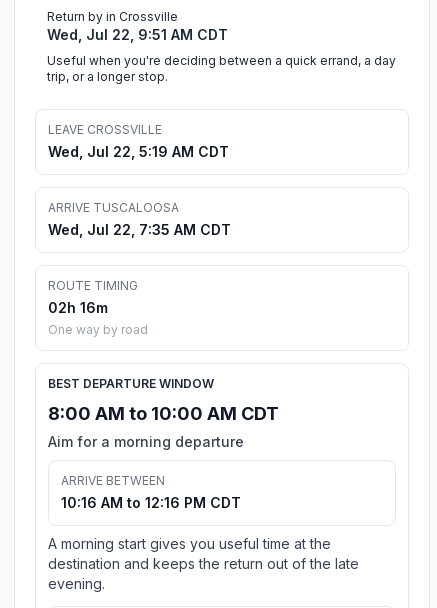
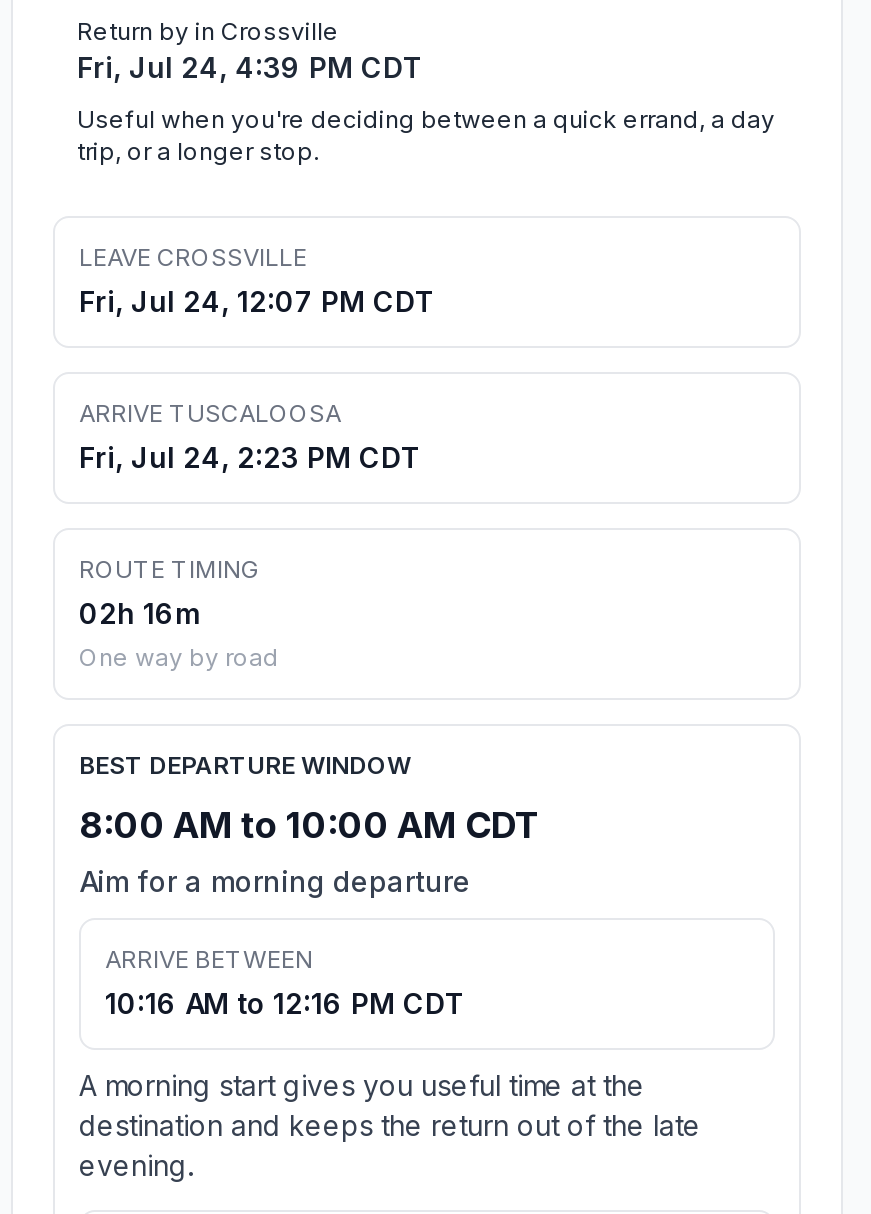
[47,26,228,43] Wed, Jul 22, 9:51 AM CDT -> [77,50,423,84] Fri, Jul 24, 4:39 PM CDT
[48,143,229,160] Wed, Jul 22, 5:19 AM CDT -> [79,284,435,318] Fri, Jul 24, 12:07 PM CDT
[48,221,231,238] Wed, Jul 22, 7:35 AM CDT -> [79,440,421,474] Fri, Jul 24, 2:23 PM CDT

